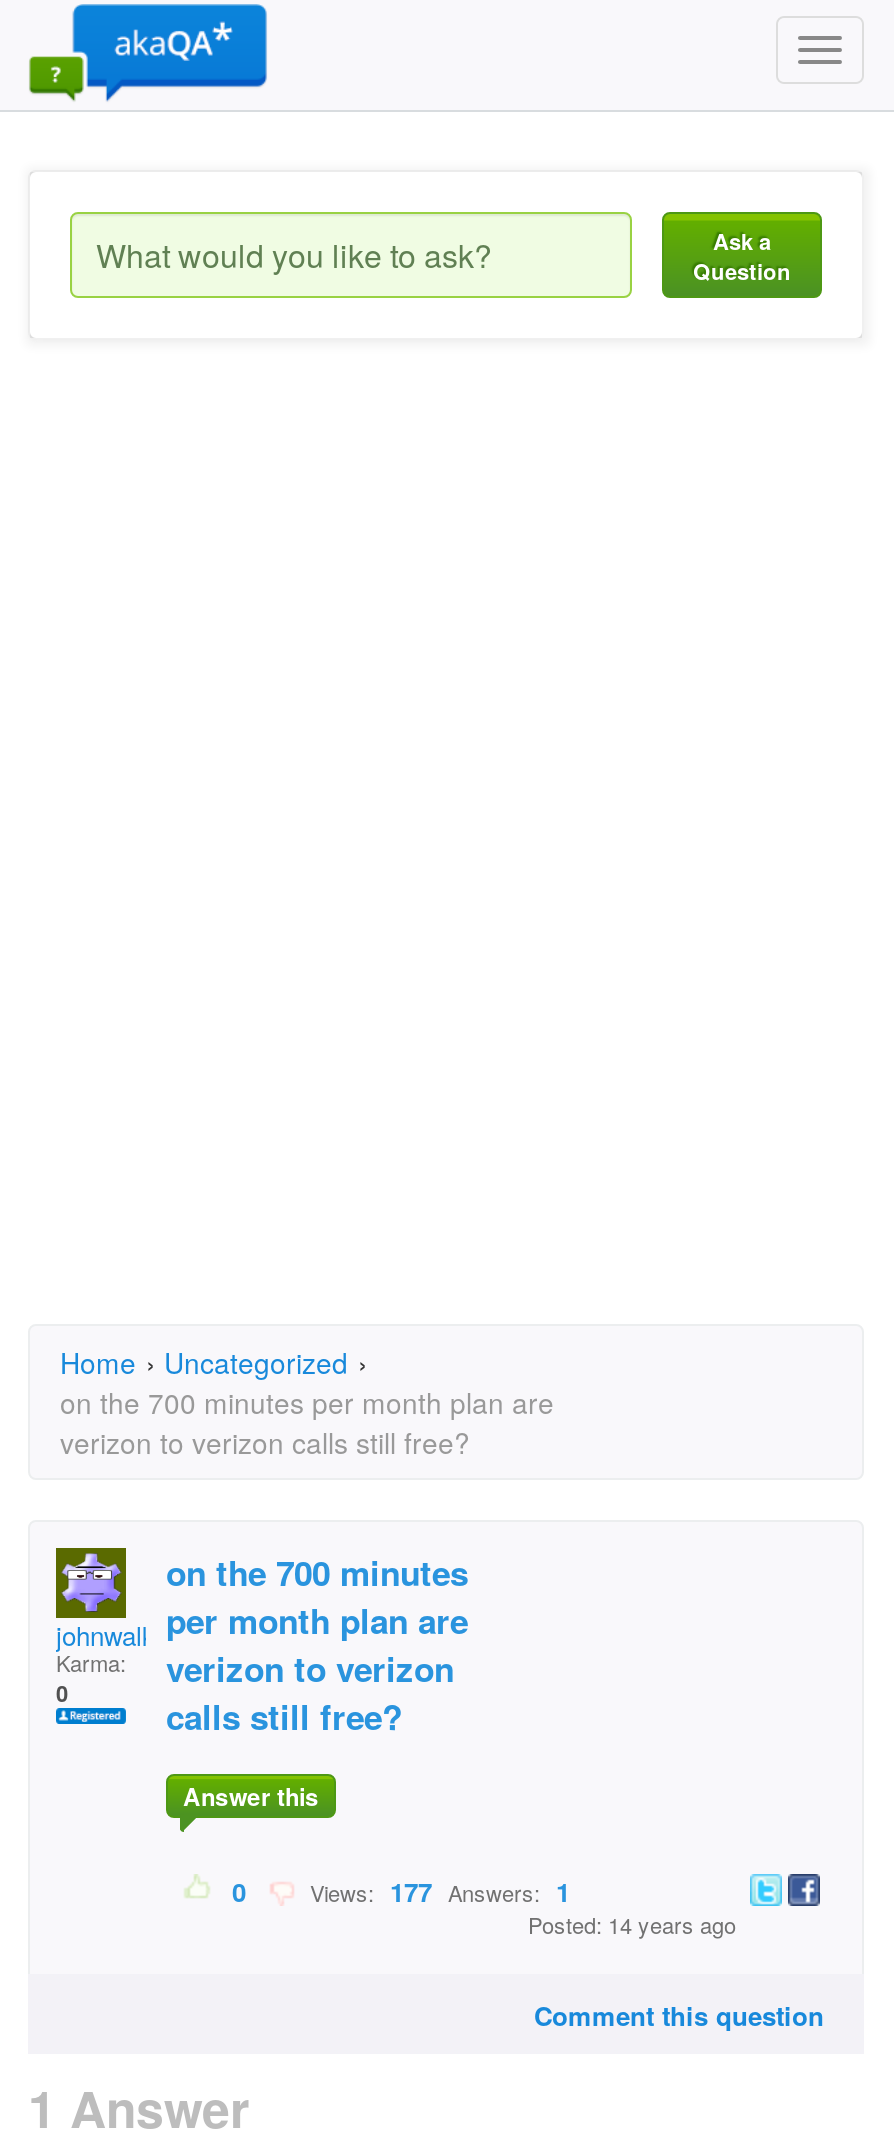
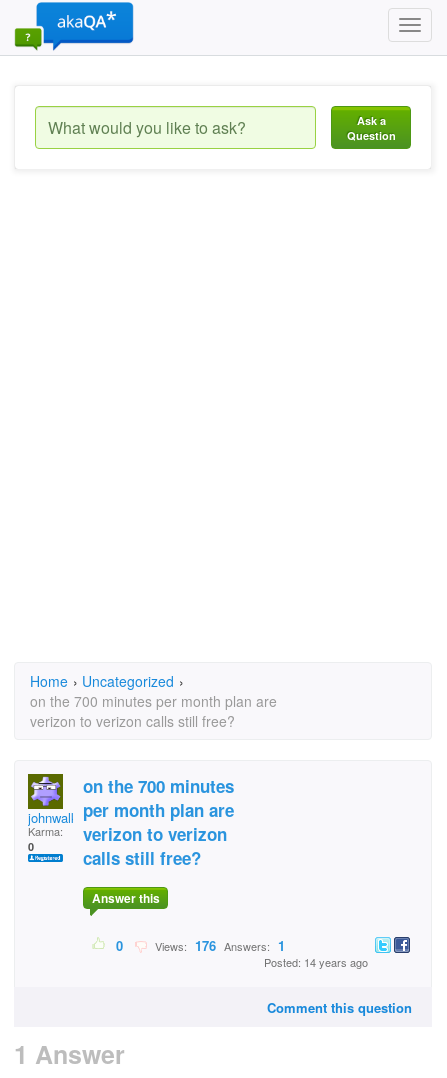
[298,1872,570,1910] Views: 177 Answers: 1 -> [149,936,285,955] Views: 176 Answers: 1

